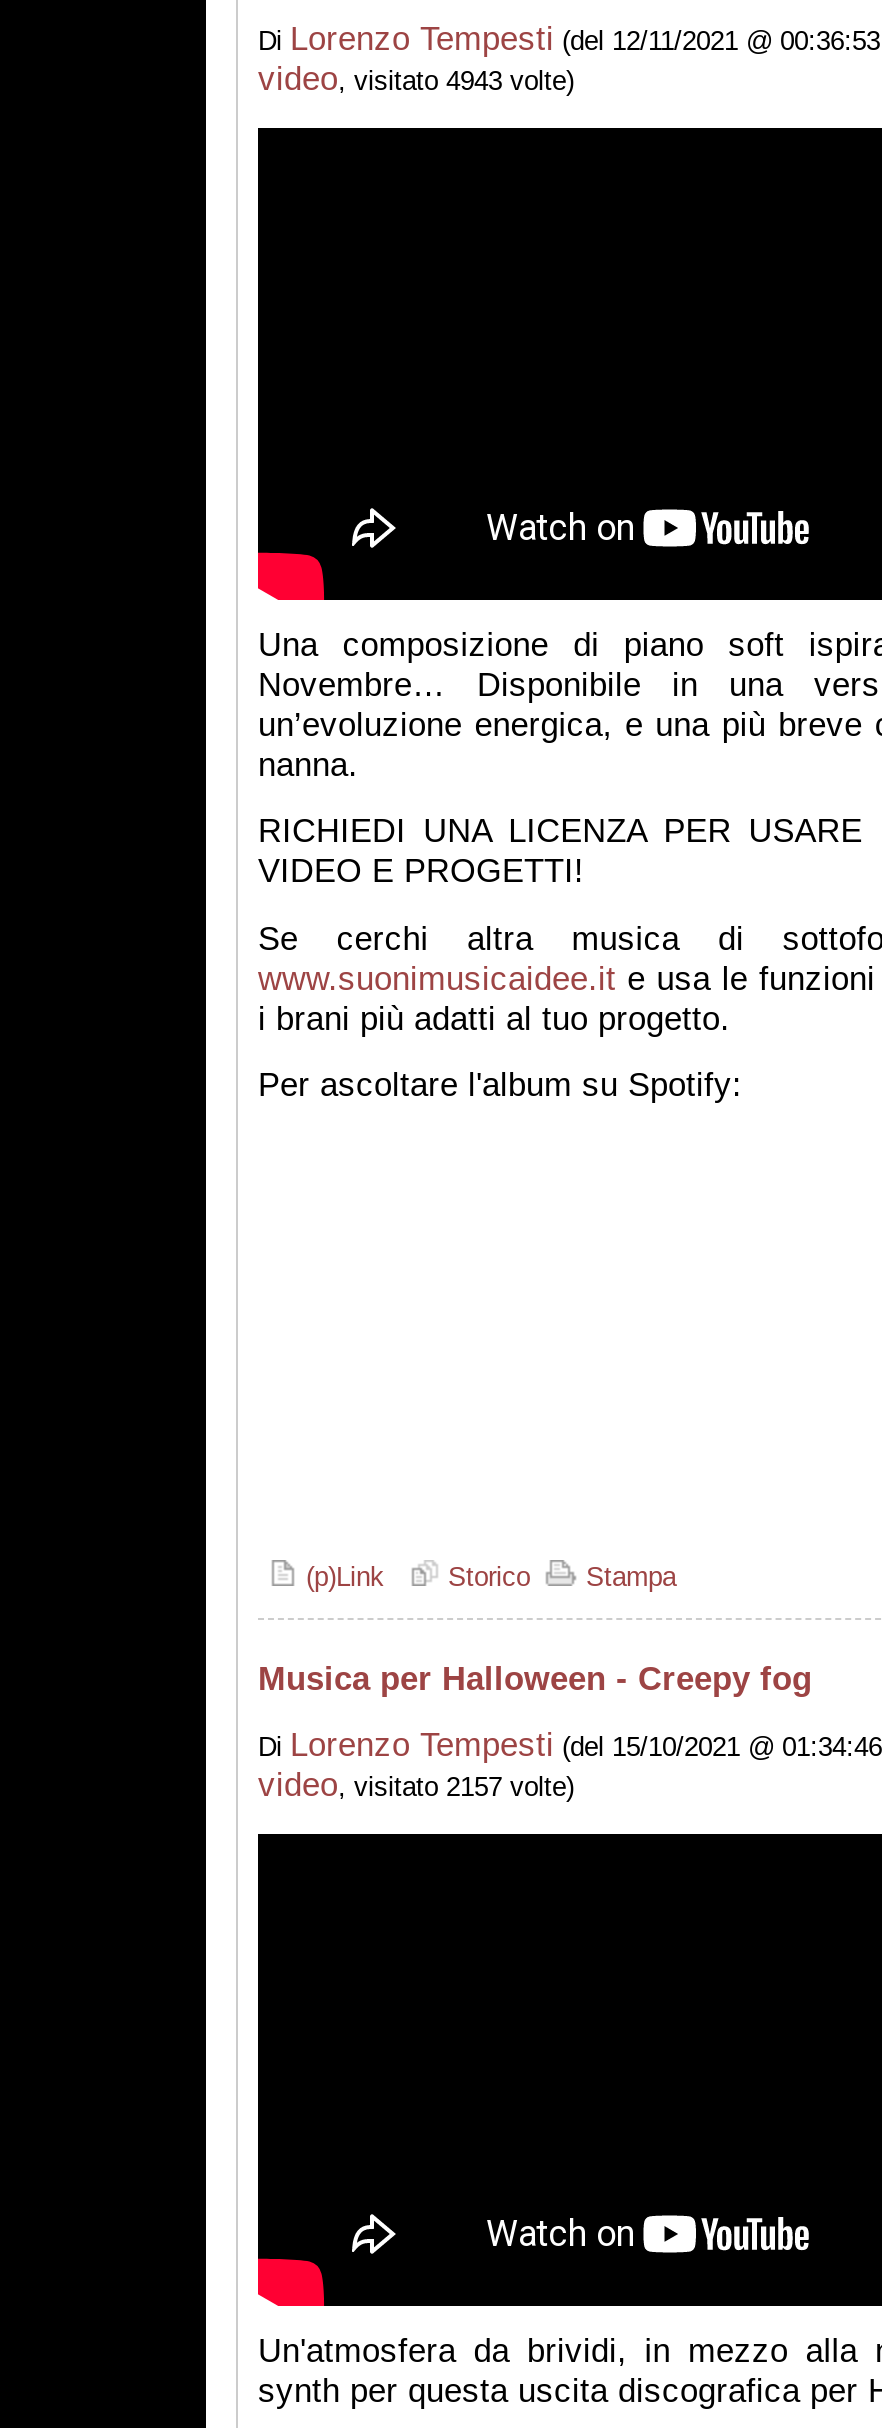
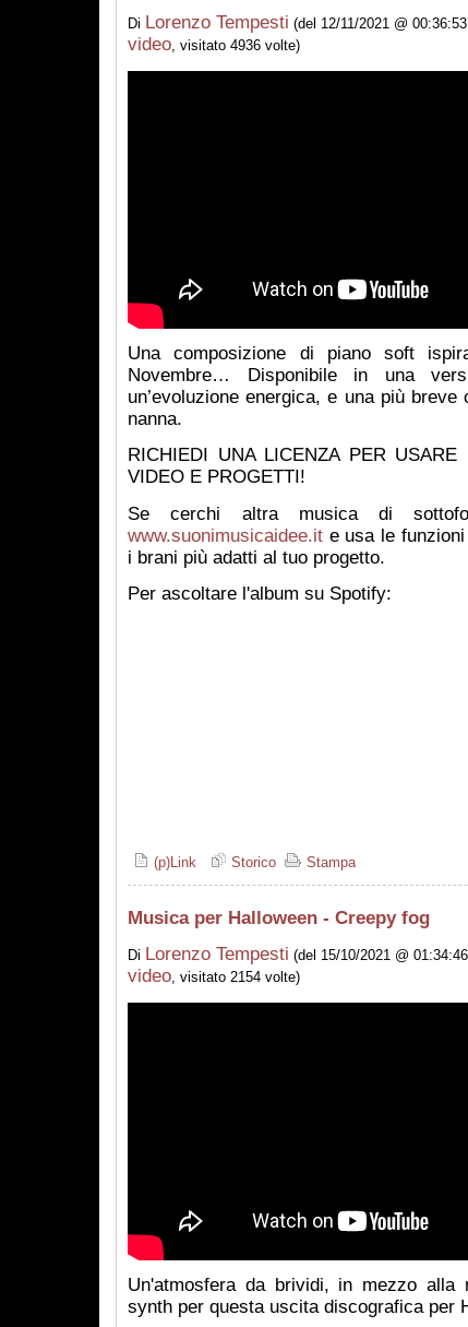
[258,60,574,98] video, visitato 4943 volte) -> [128,34,300,55] video, visitato 4936 volte)
[258,1766,574,1804] video, visitato 2157 volte) -> [128,966,300,986] video, visitato 2154 volte)

